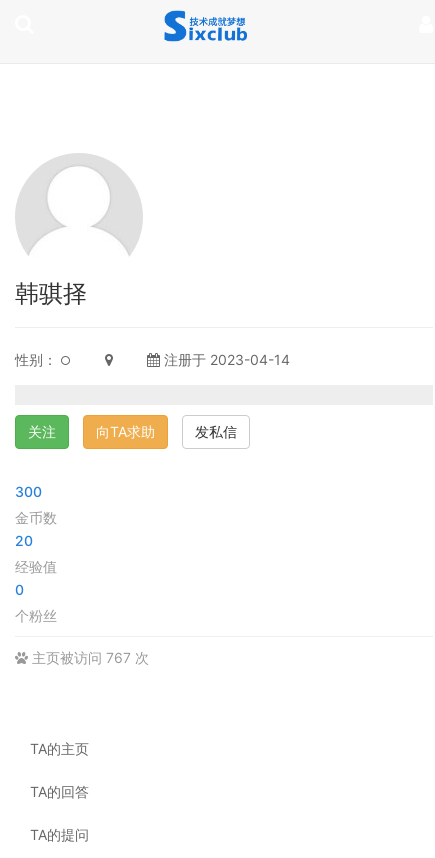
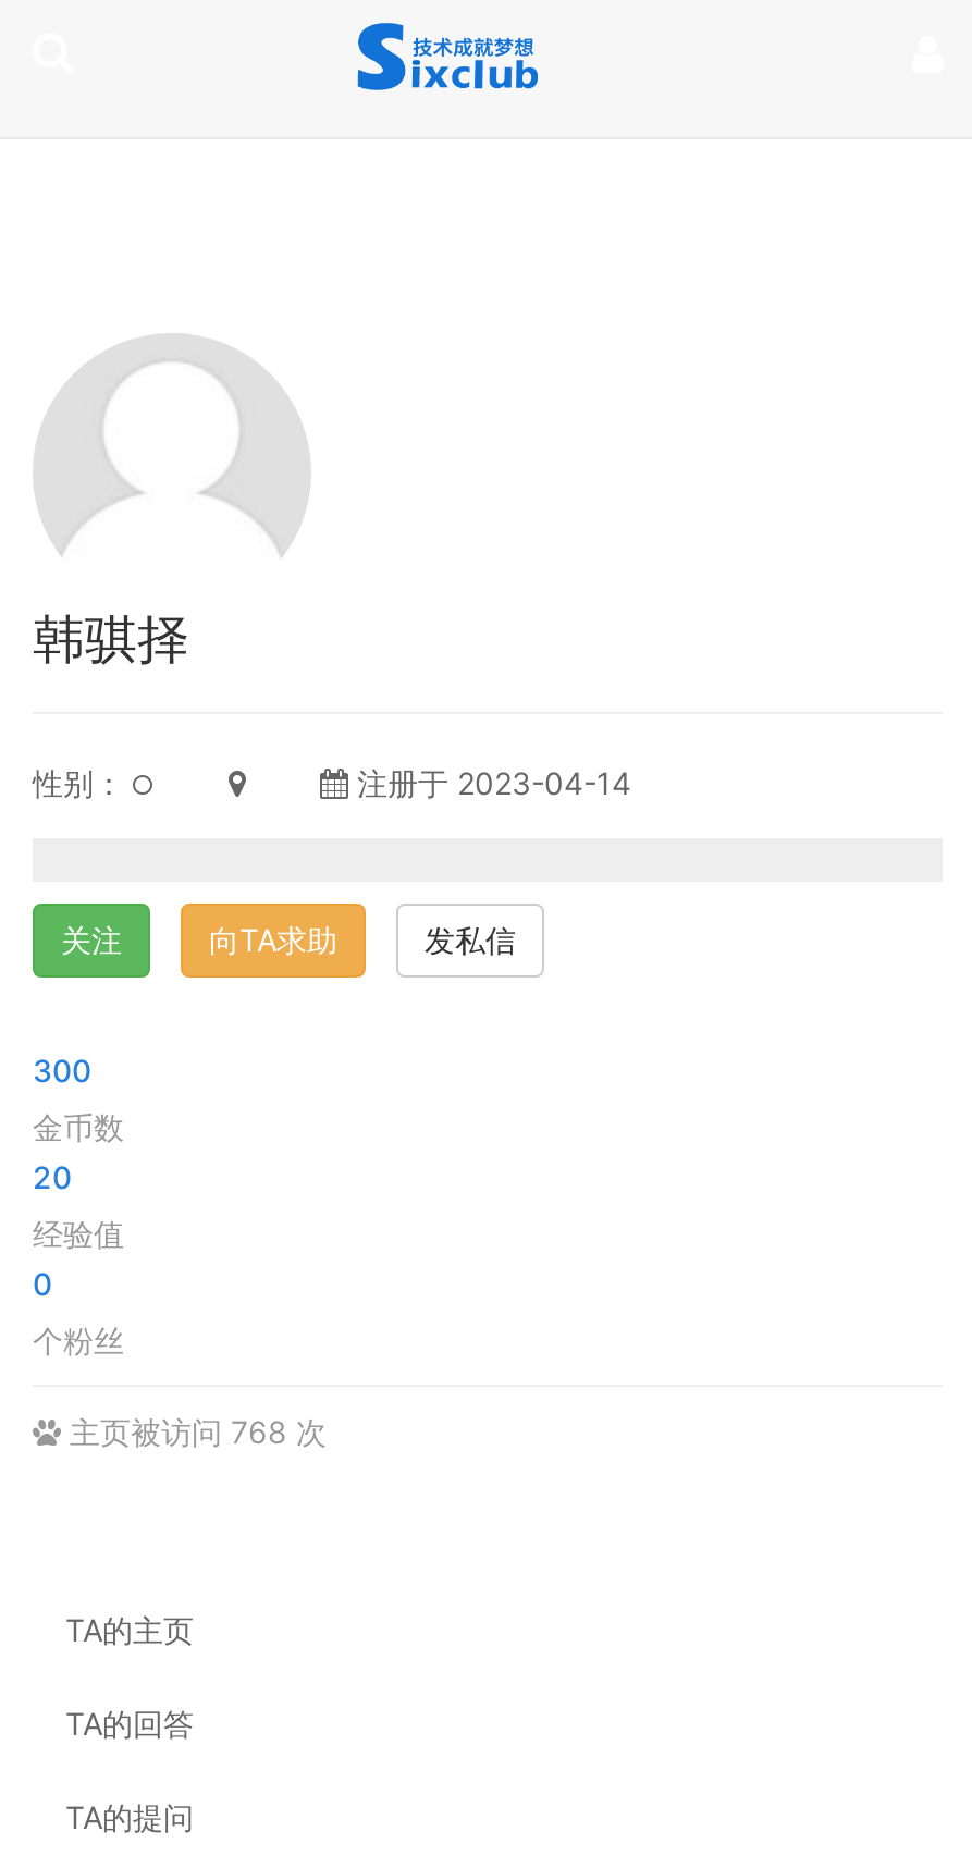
[28,649,149,666] 主页被访问 767 次 -> [61,1413,327,1450] 主页被访问 768 次

